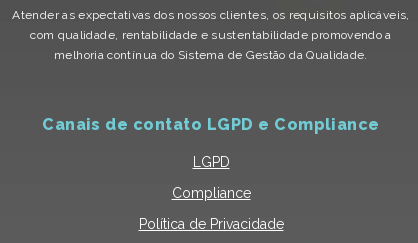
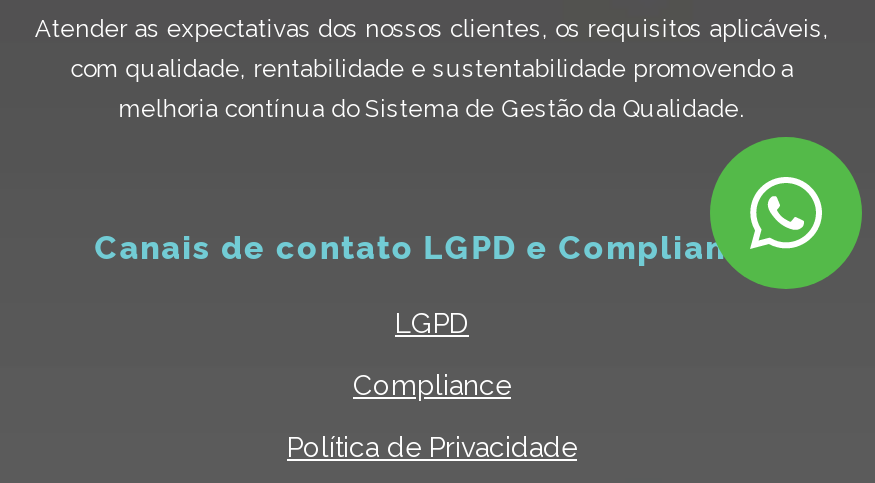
none -> [708,135,864,291] [image]

